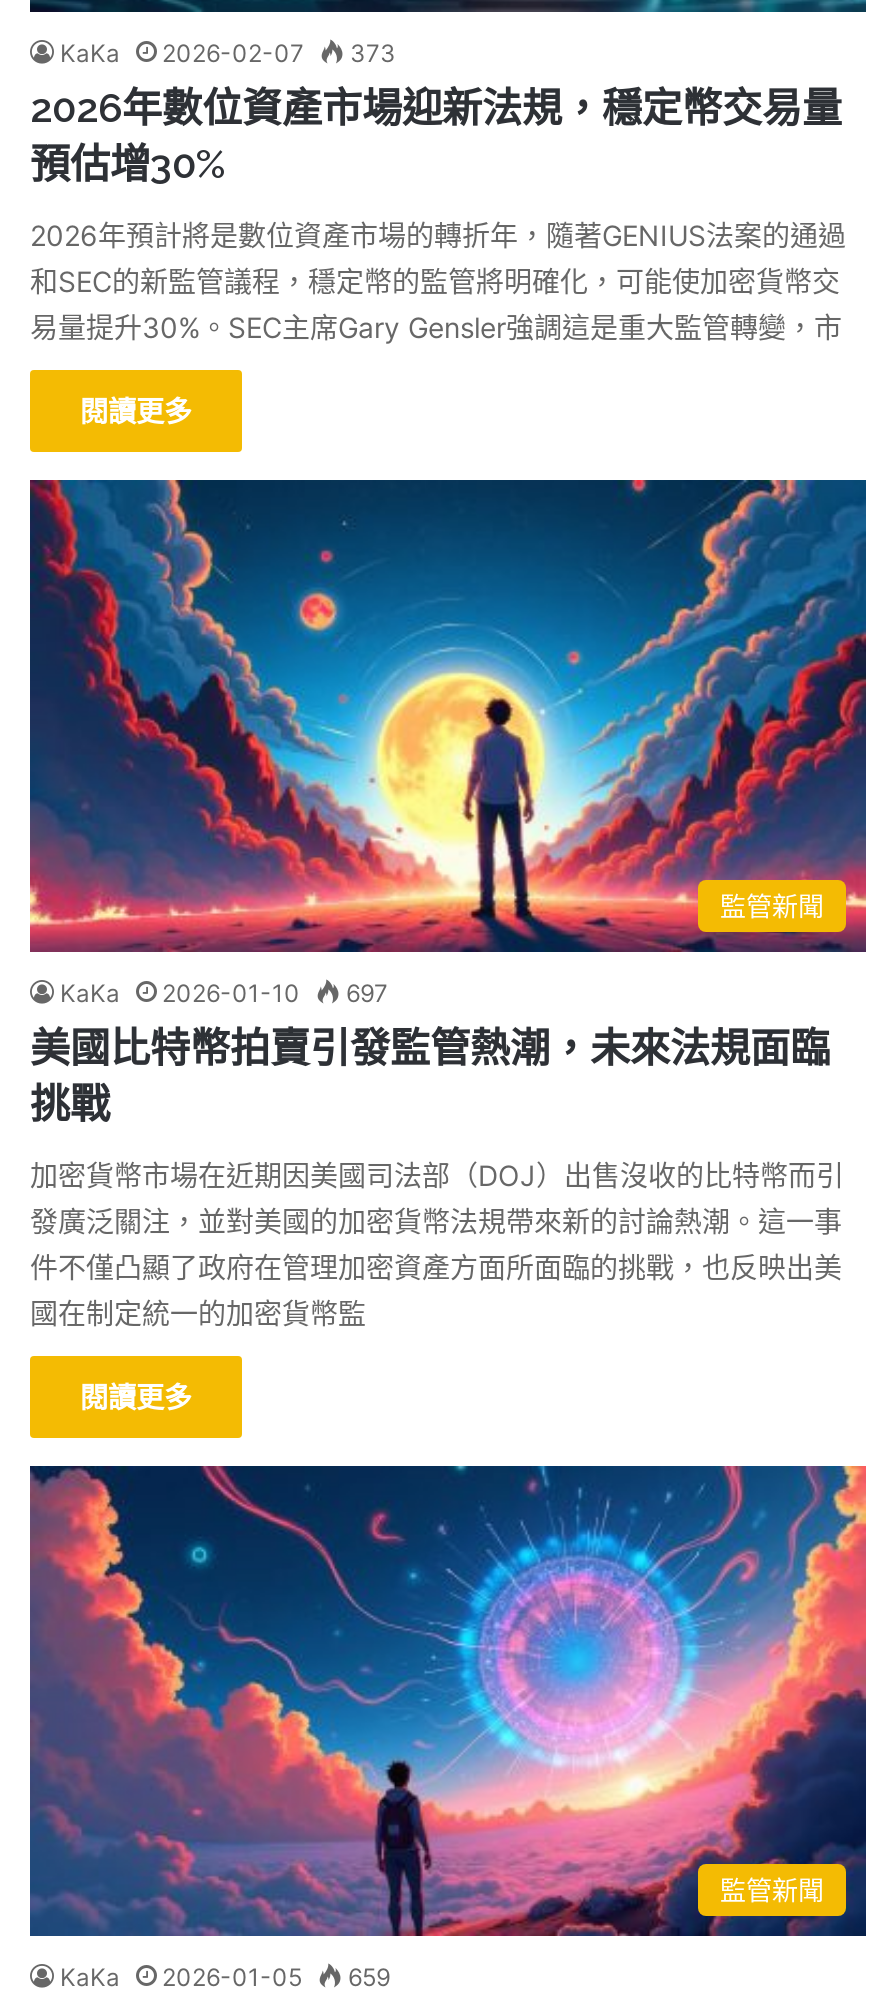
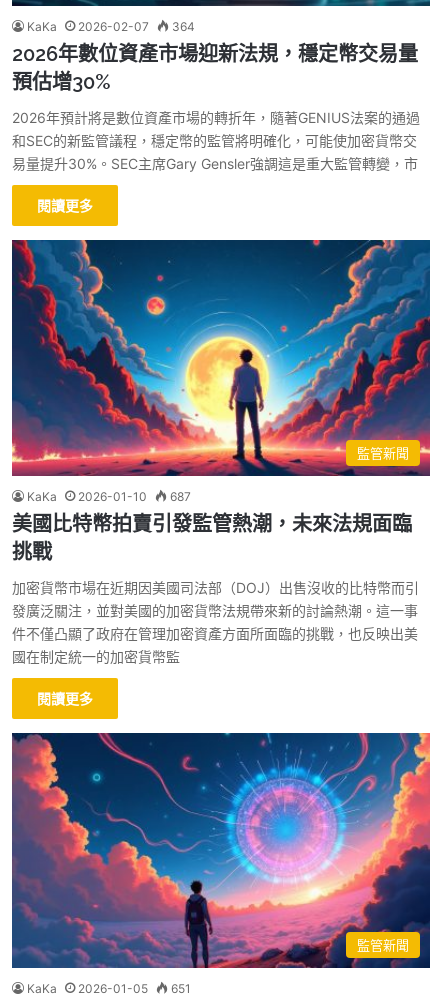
[60,38,396,68] KaKa 2026-02-07 373 -> [27,19,195,34] KaKa 2026-02-07 364
[60,977,388,1007] KaKa 2026-01-10 697 -> [27,489,191,504] KaKa 2026-01-10 687
[60,1963,390,1993] KaKa 2026-01-05 659 -> [27,981,191,996] KaKa 2026-01-05 651

